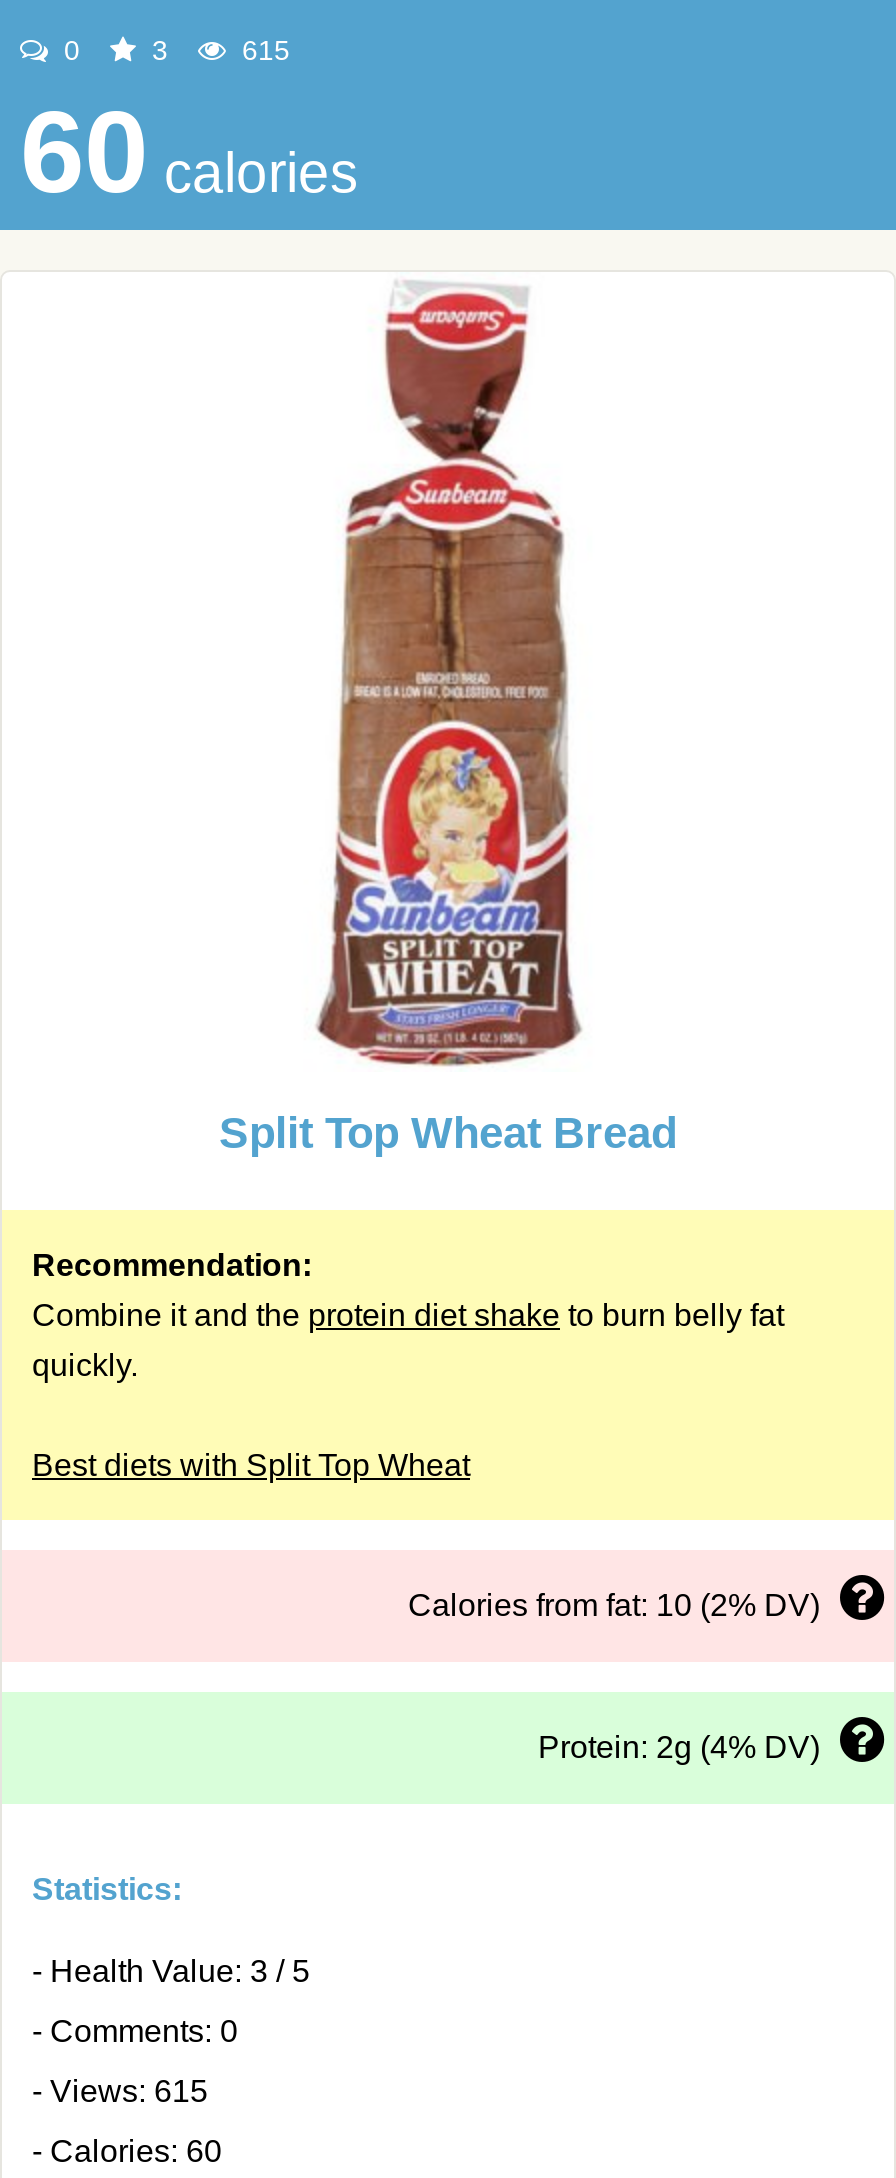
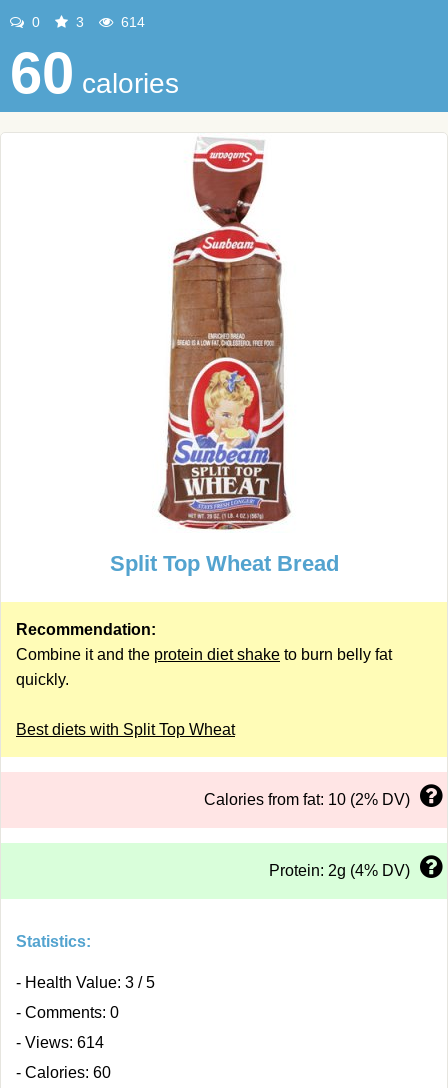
[234,34,290,66] 615 -> [117,14,145,30] 614
[32,2074,208,2108] - Views: 615 -> [16,1034,104,1051] - Views: 614

